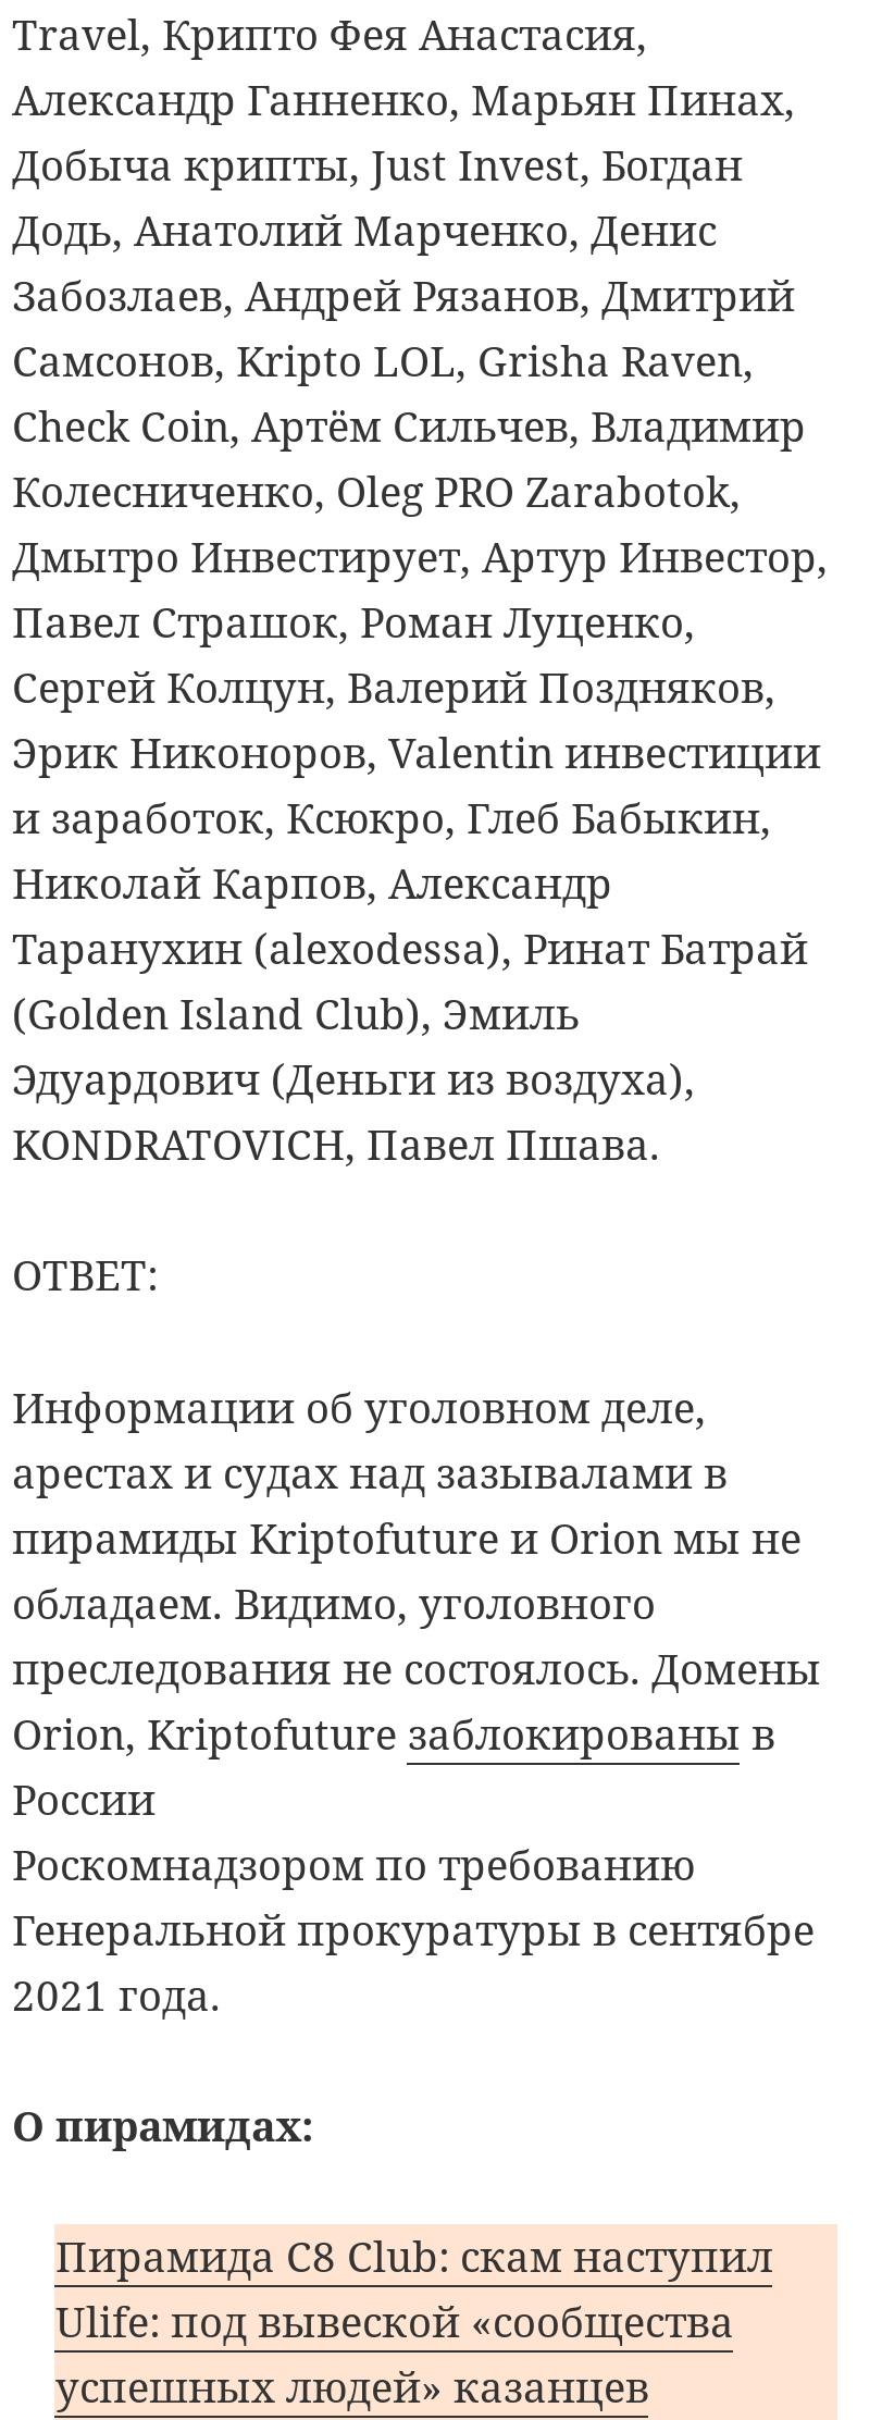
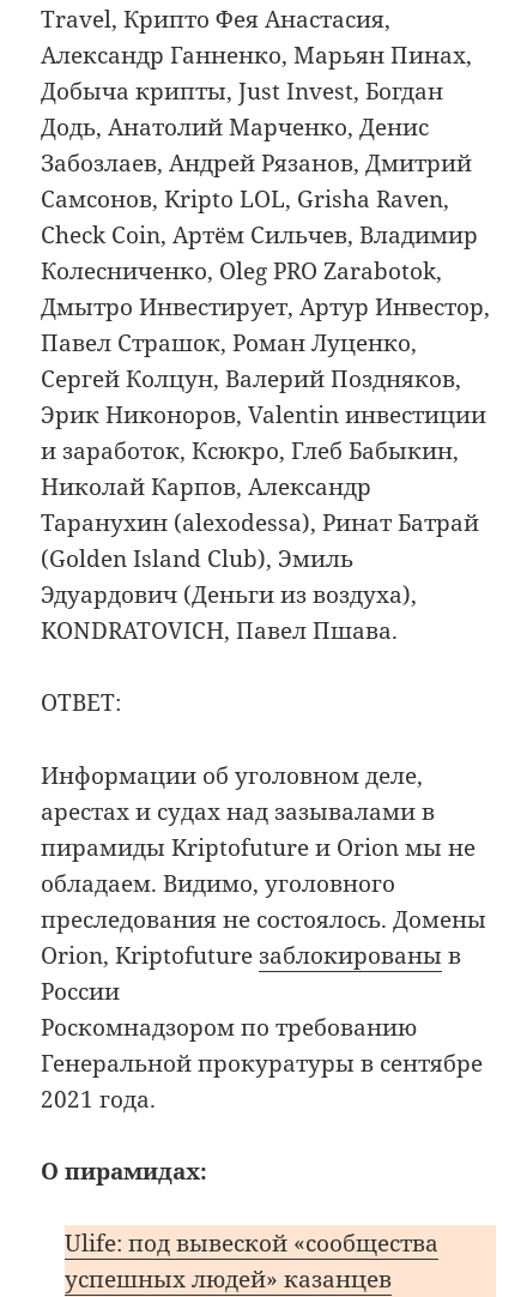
[55,2229,773,2286] Пирамида С8 Club: скам наступил -> none

